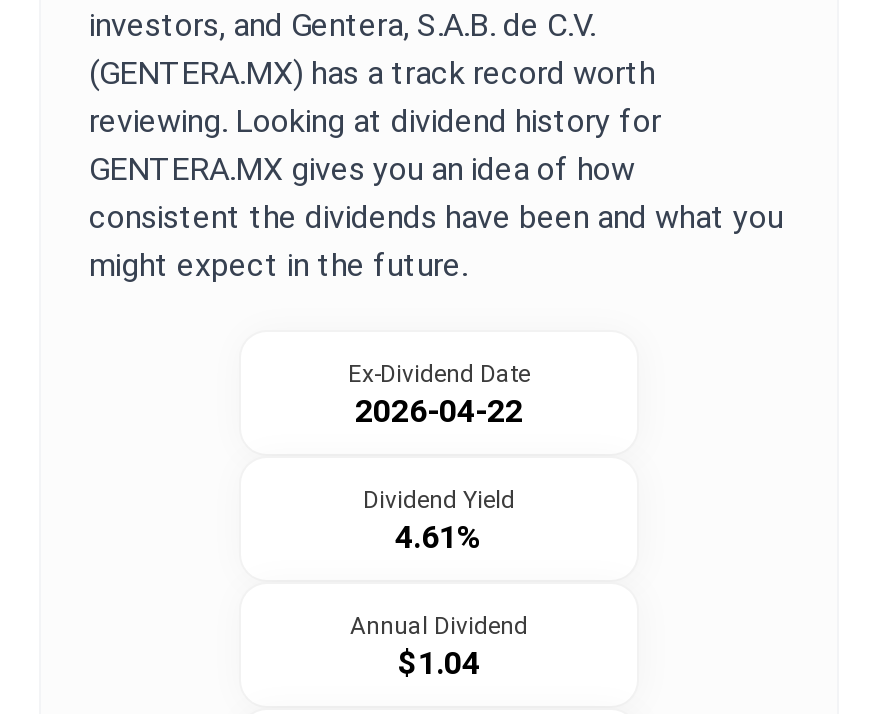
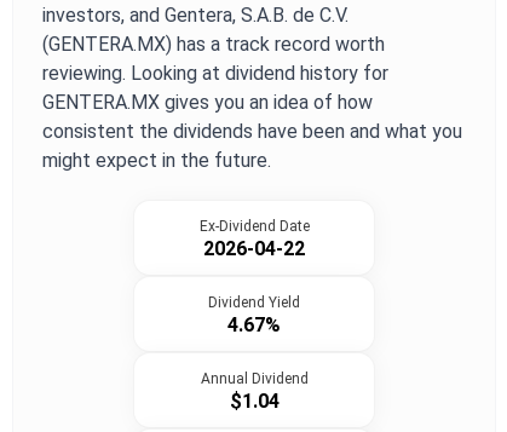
[395,518,483,556] 4.61% -> [227,313,281,336] 4.67%

